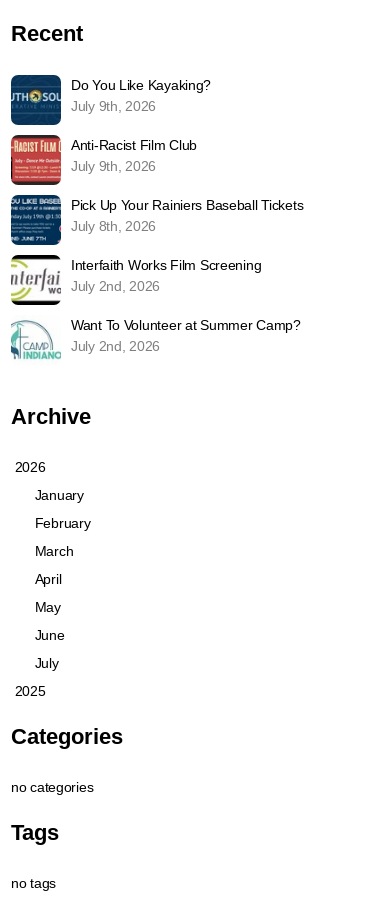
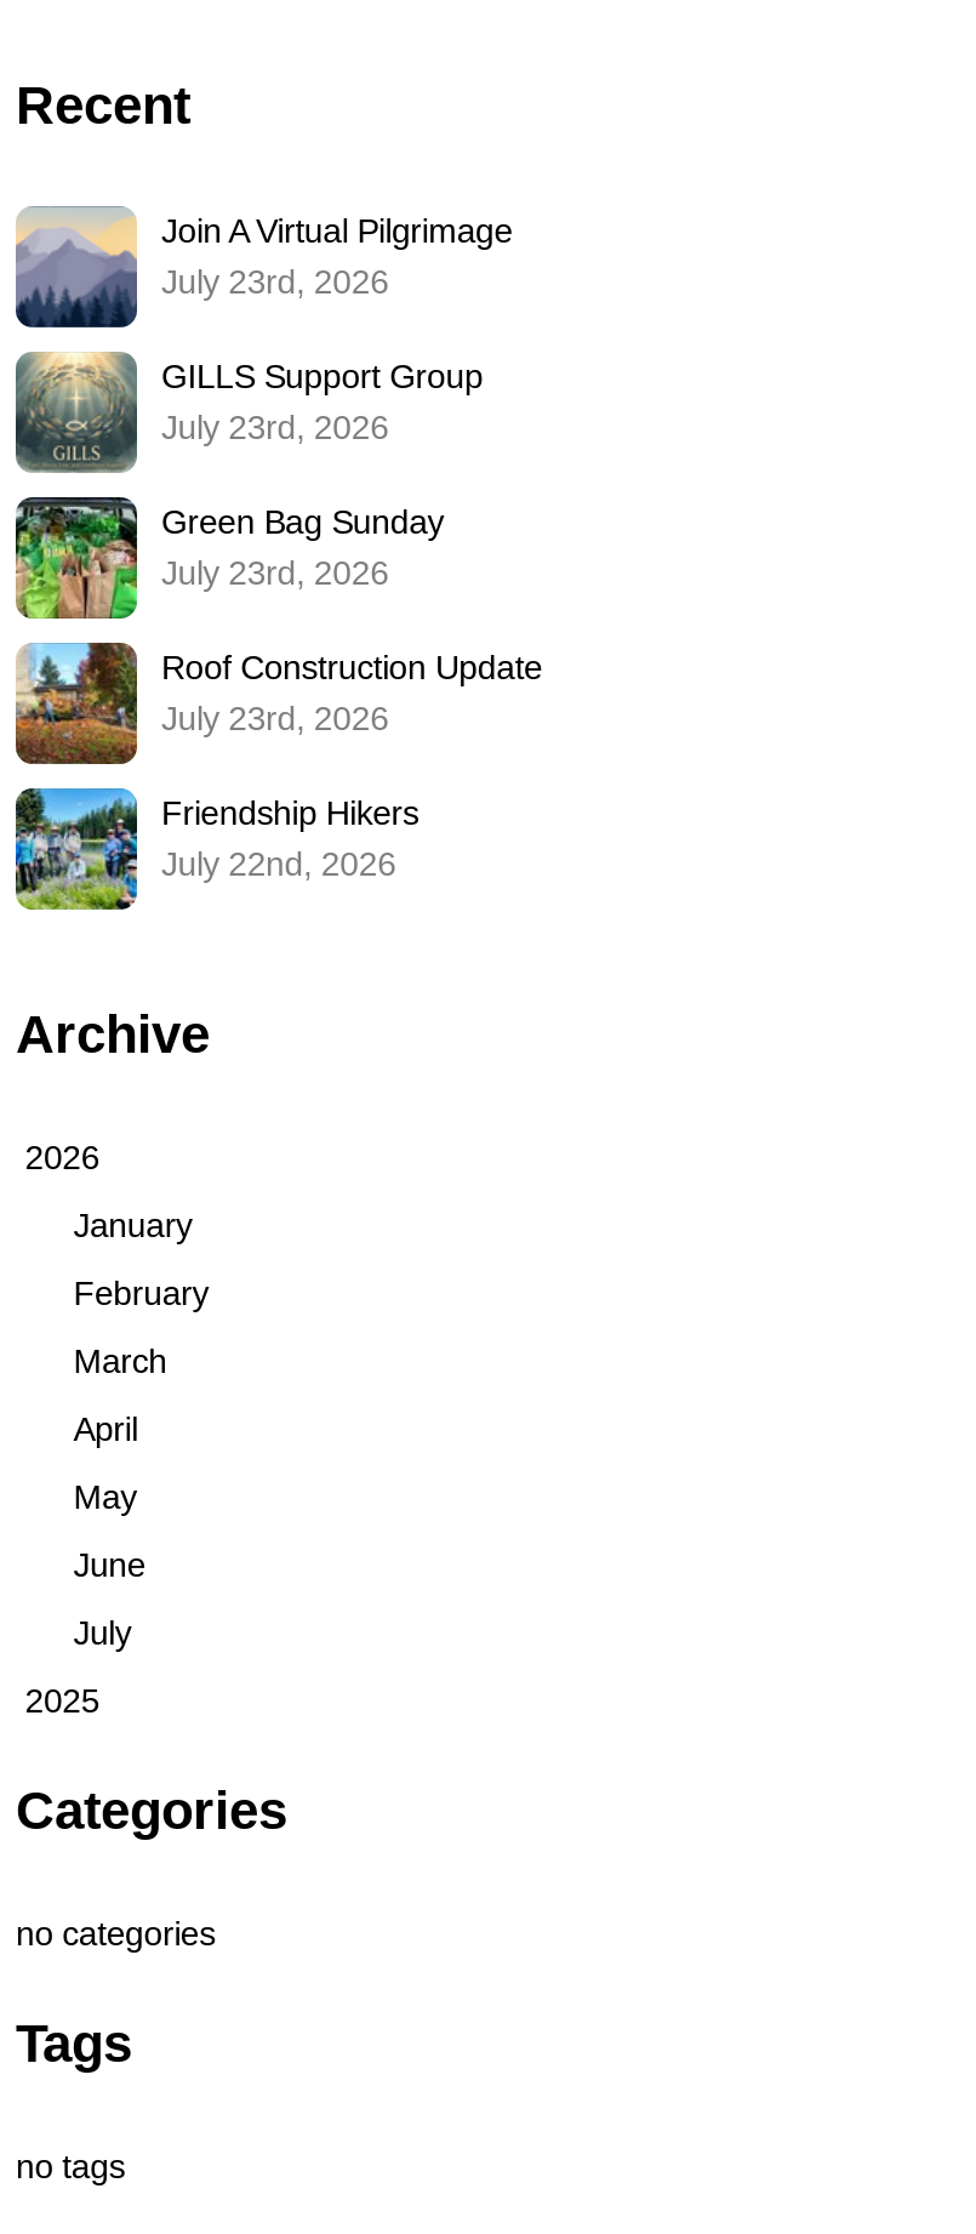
[10,75,211,124] [image] | Do You Like Kayaking? | July 9th, 2026 -> [13,209,513,327] [image] | Join A Virtual Pilgrimage | July 23rd, 2026
[10,134,197,186] [image] | Anti-Racist Film Club | July 9th, 2026 -> [13,352,483,475] [image] | GILLS Support Group | July 23rd, 2026
[10,195,303,246] [image] | Pick Up Your Rainiers Baseball Tickets | July 8th, 2026 -> [13,497,444,621] [image] | Green Bag Sunday | July 23rd, 2026
[10,254,261,306] [image] | Interfaith Works Film Screening | July 2nd, 2026 -> [13,640,543,766] [image] | Roof Construction Update | July 23rd, 2026
[10,315,301,365] [image] | Want To Volunteer at Summer Camp? | July 2nd, 2026 -> [13,786,419,912] [image] | Friendship Hikers | July 22nd, 2026

